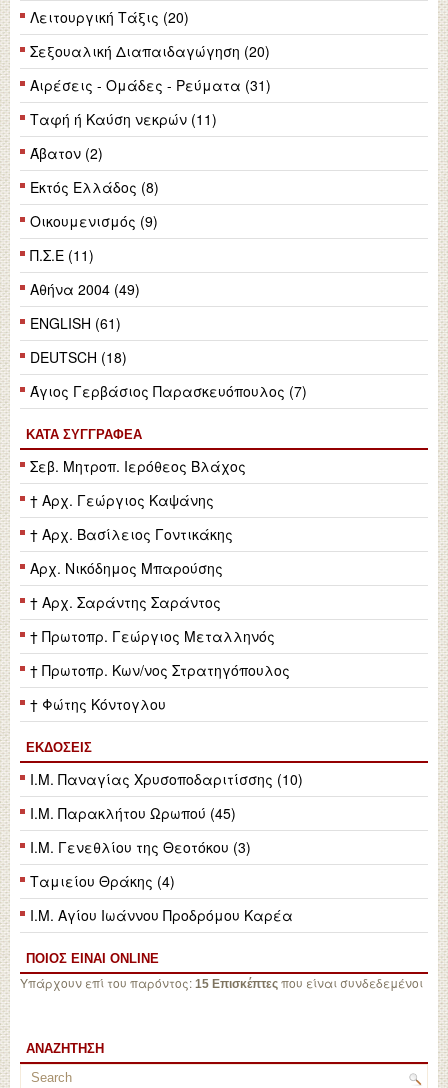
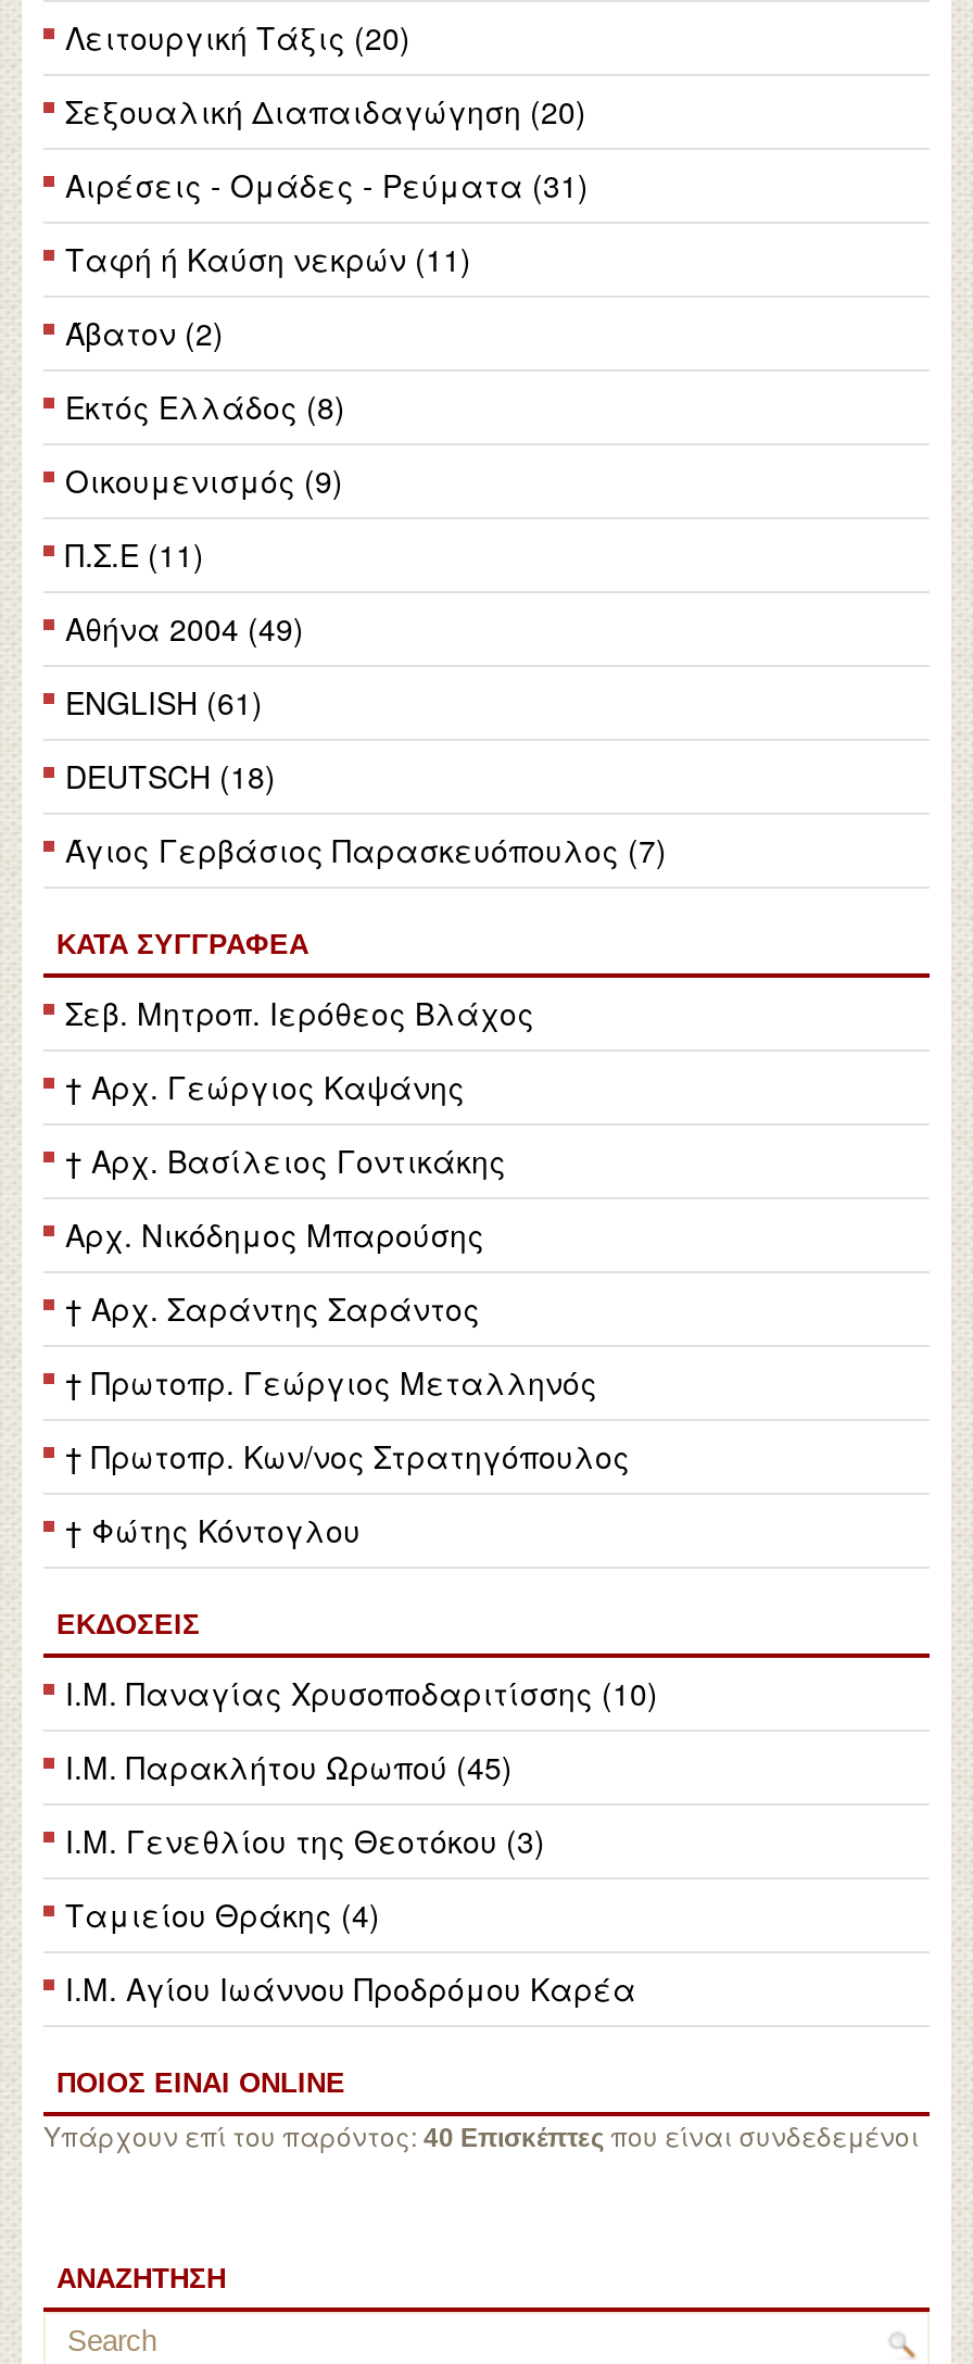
[20,974,423,991] Υπάρχουν επί του παρόντος:15 Επισκέπτεςπου είναι συνδεδεμένοι -> [43,2117,919,2153] Υπάρχουν επί του παρόντος:40 Επισκέπτεςπου είναι συνδεδεμένοι

